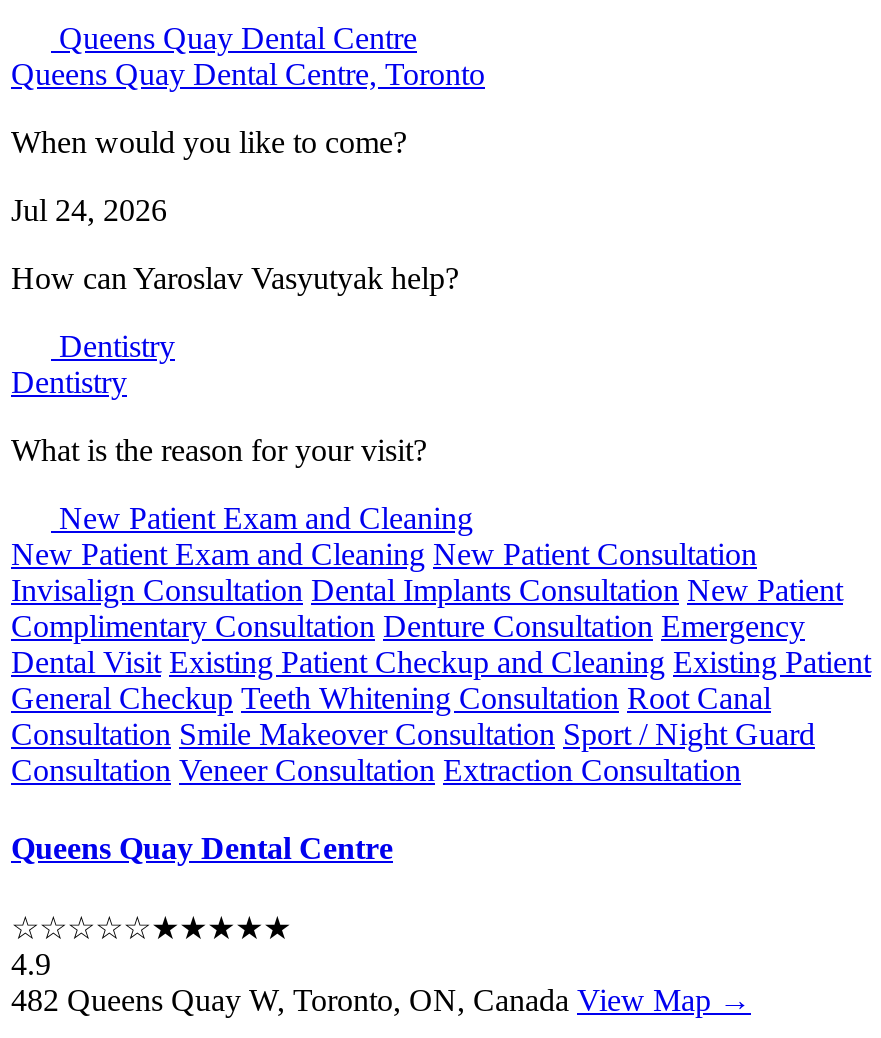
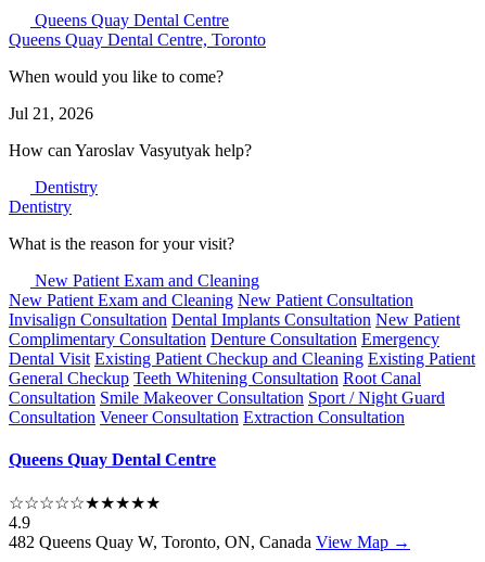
[11,192,167,226] Jul 24, 2026 -> [9,104,93,122] Jul 21, 2026

